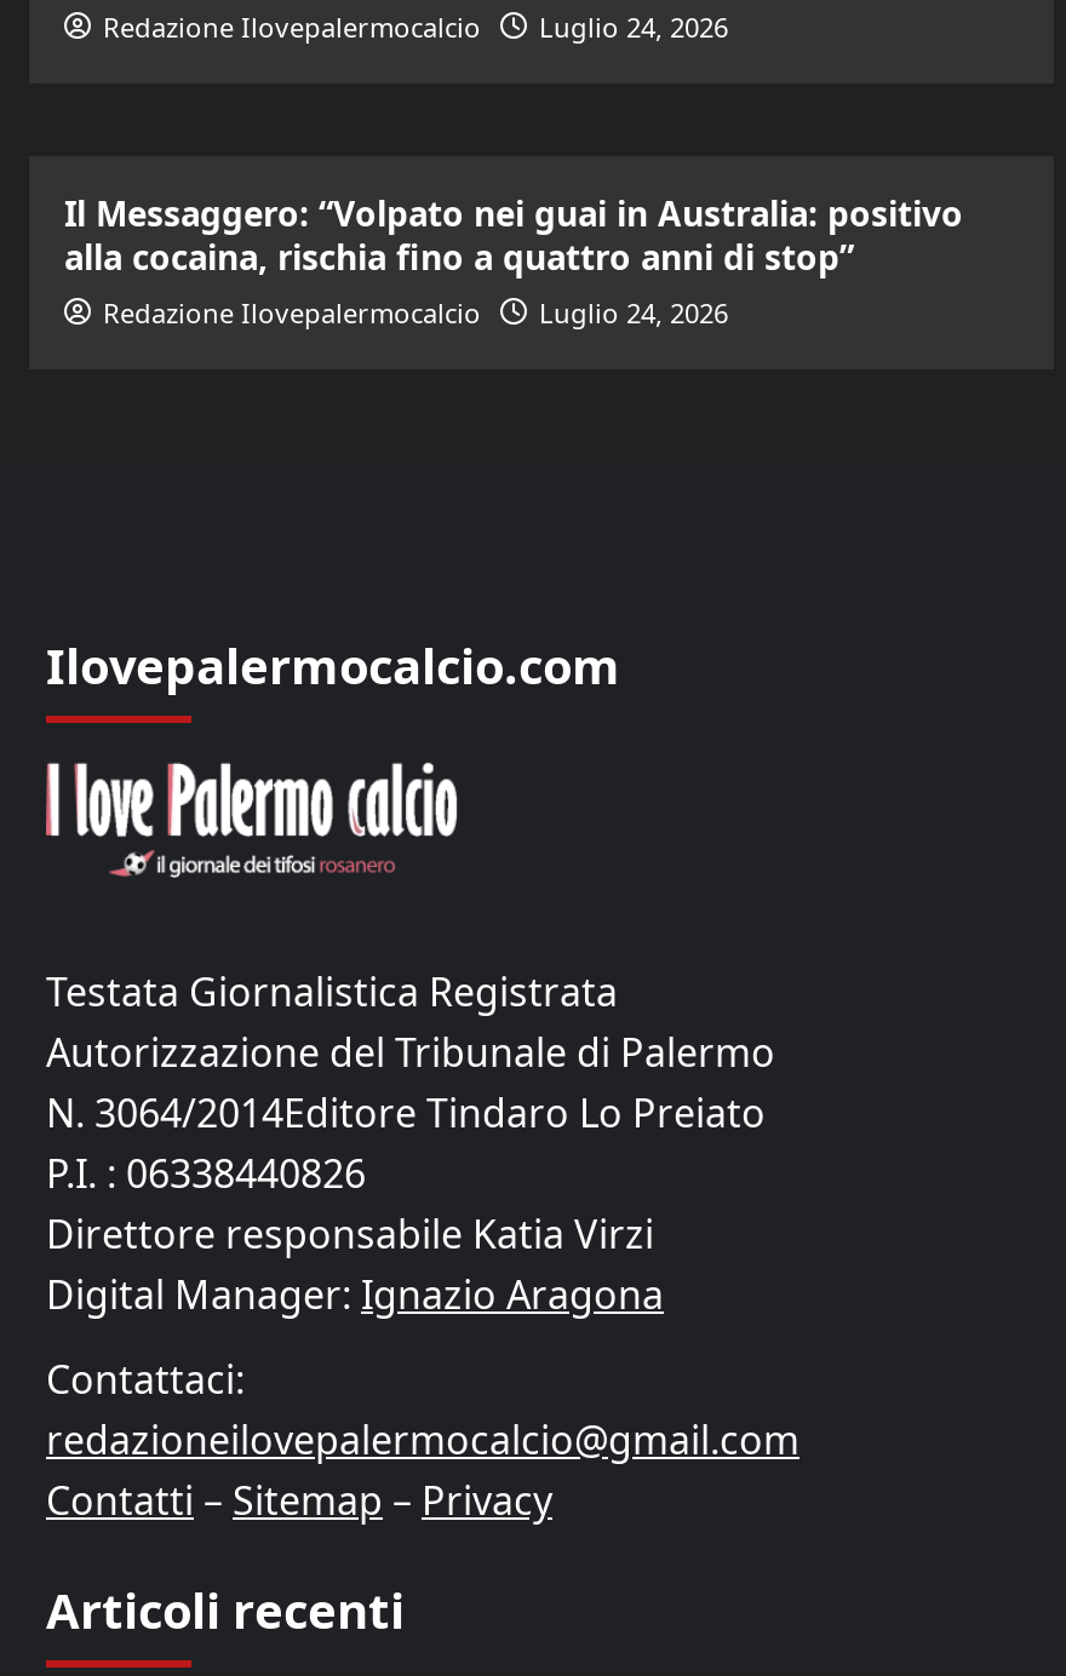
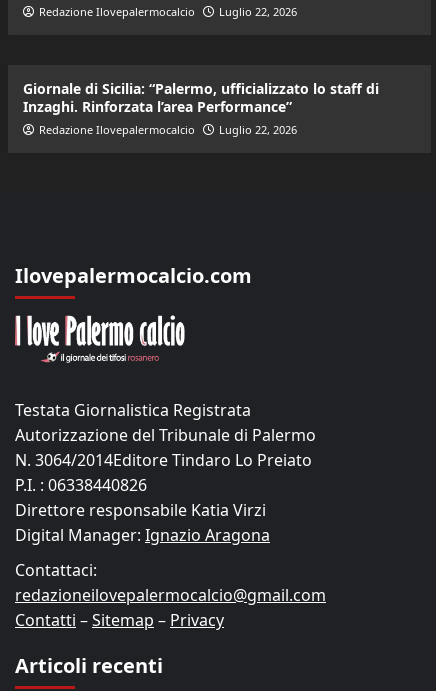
[103,9,728,45] Redazione Ilovepalermocalcio Luglio 24, 2026 -> [38,4,296,19] Redazione Ilovepalermocalcio Luglio 22, 2026
[64,190,963,280] Il Messaggero: “Volpato nei guai in Australia: positivo | alla cocaina, rischia fino a quattro anni di stop” -> [22,79,378,116] Giornale di Sicilia: “Palermo, ufficializzato lo staff di | Inzaghi. Rinforzata l’area Performance”
[103,295,728,331] Redazione Ilovepalermocalcio Luglio 24, 2026 -> [38,122,296,137] Redazione Ilovepalermocalcio Luglio 22, 2026

